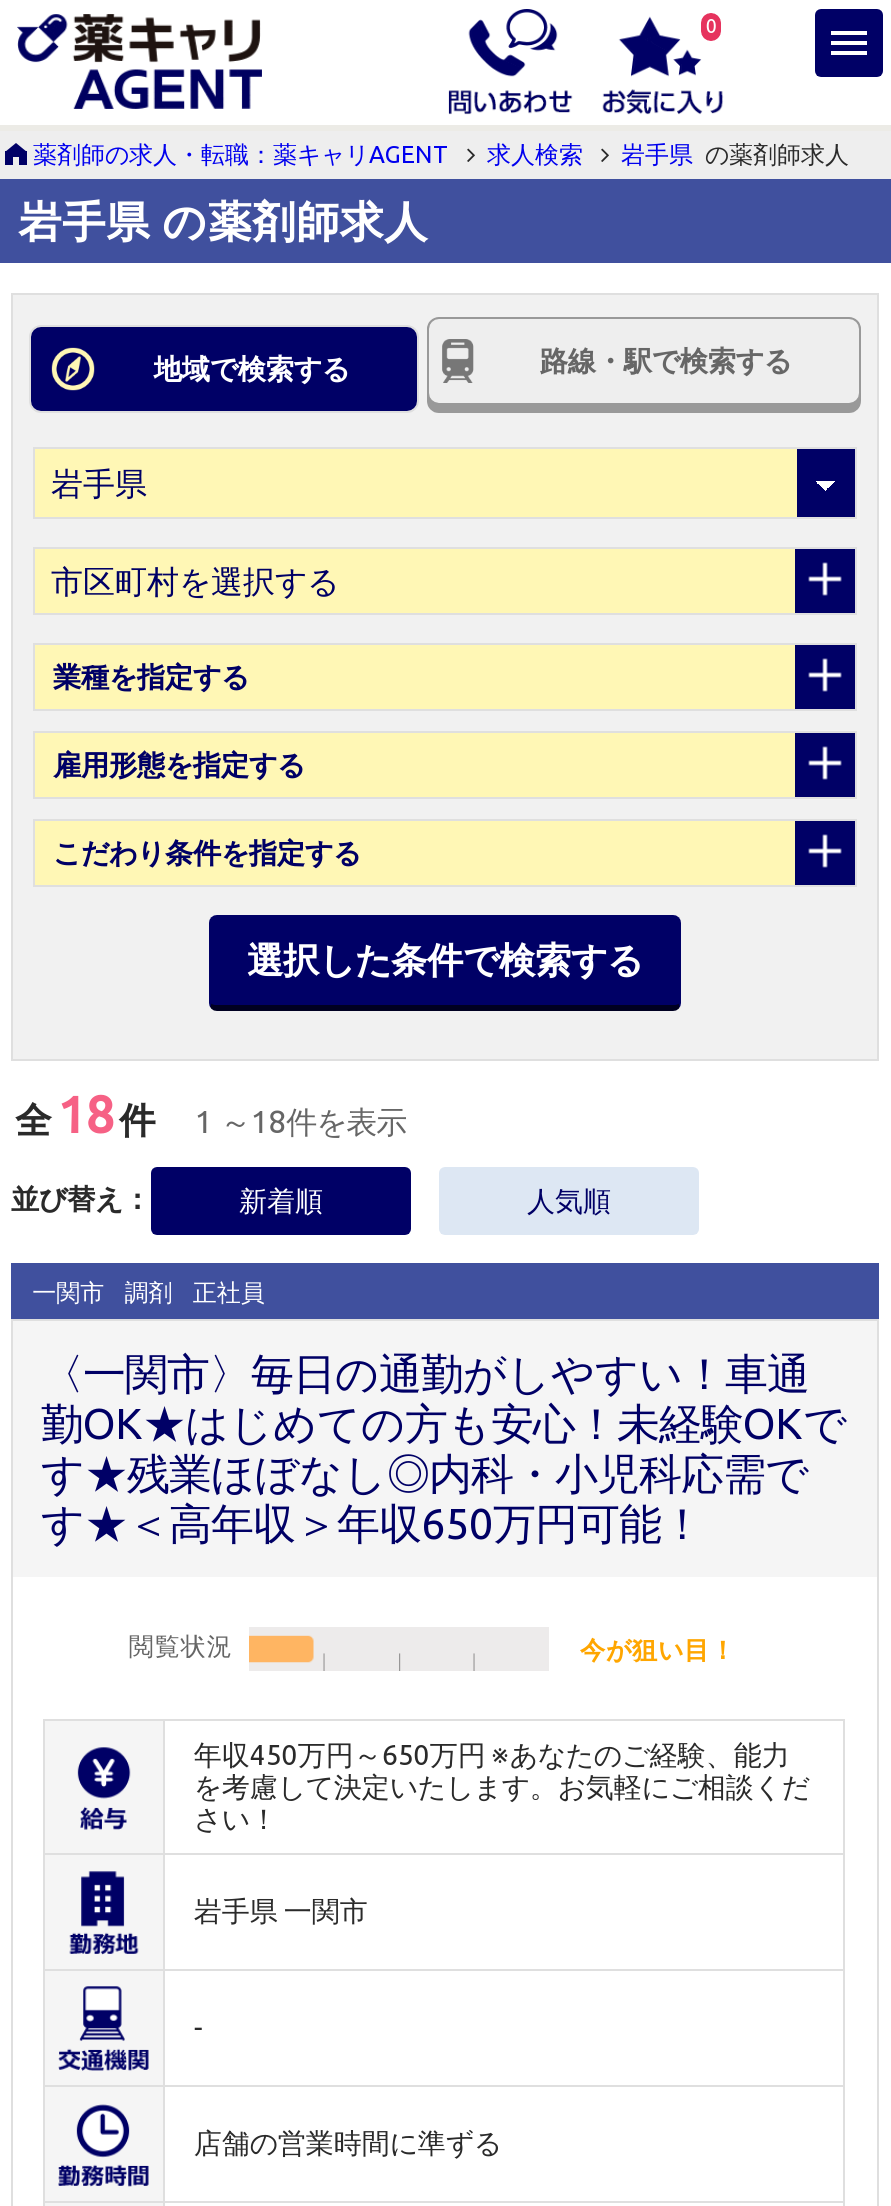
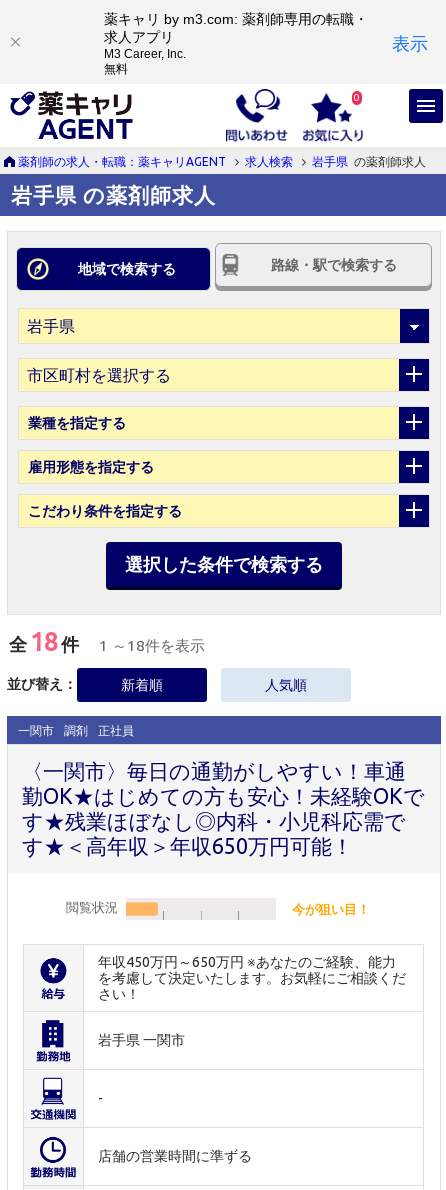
none -> [104,10,368,75] 薬キャリ by m3.com: 薬剤師専用の転職・ | 求人アプリ | M3 Career, Inc. | 無料
none -> [392,34,428,54] 表示

